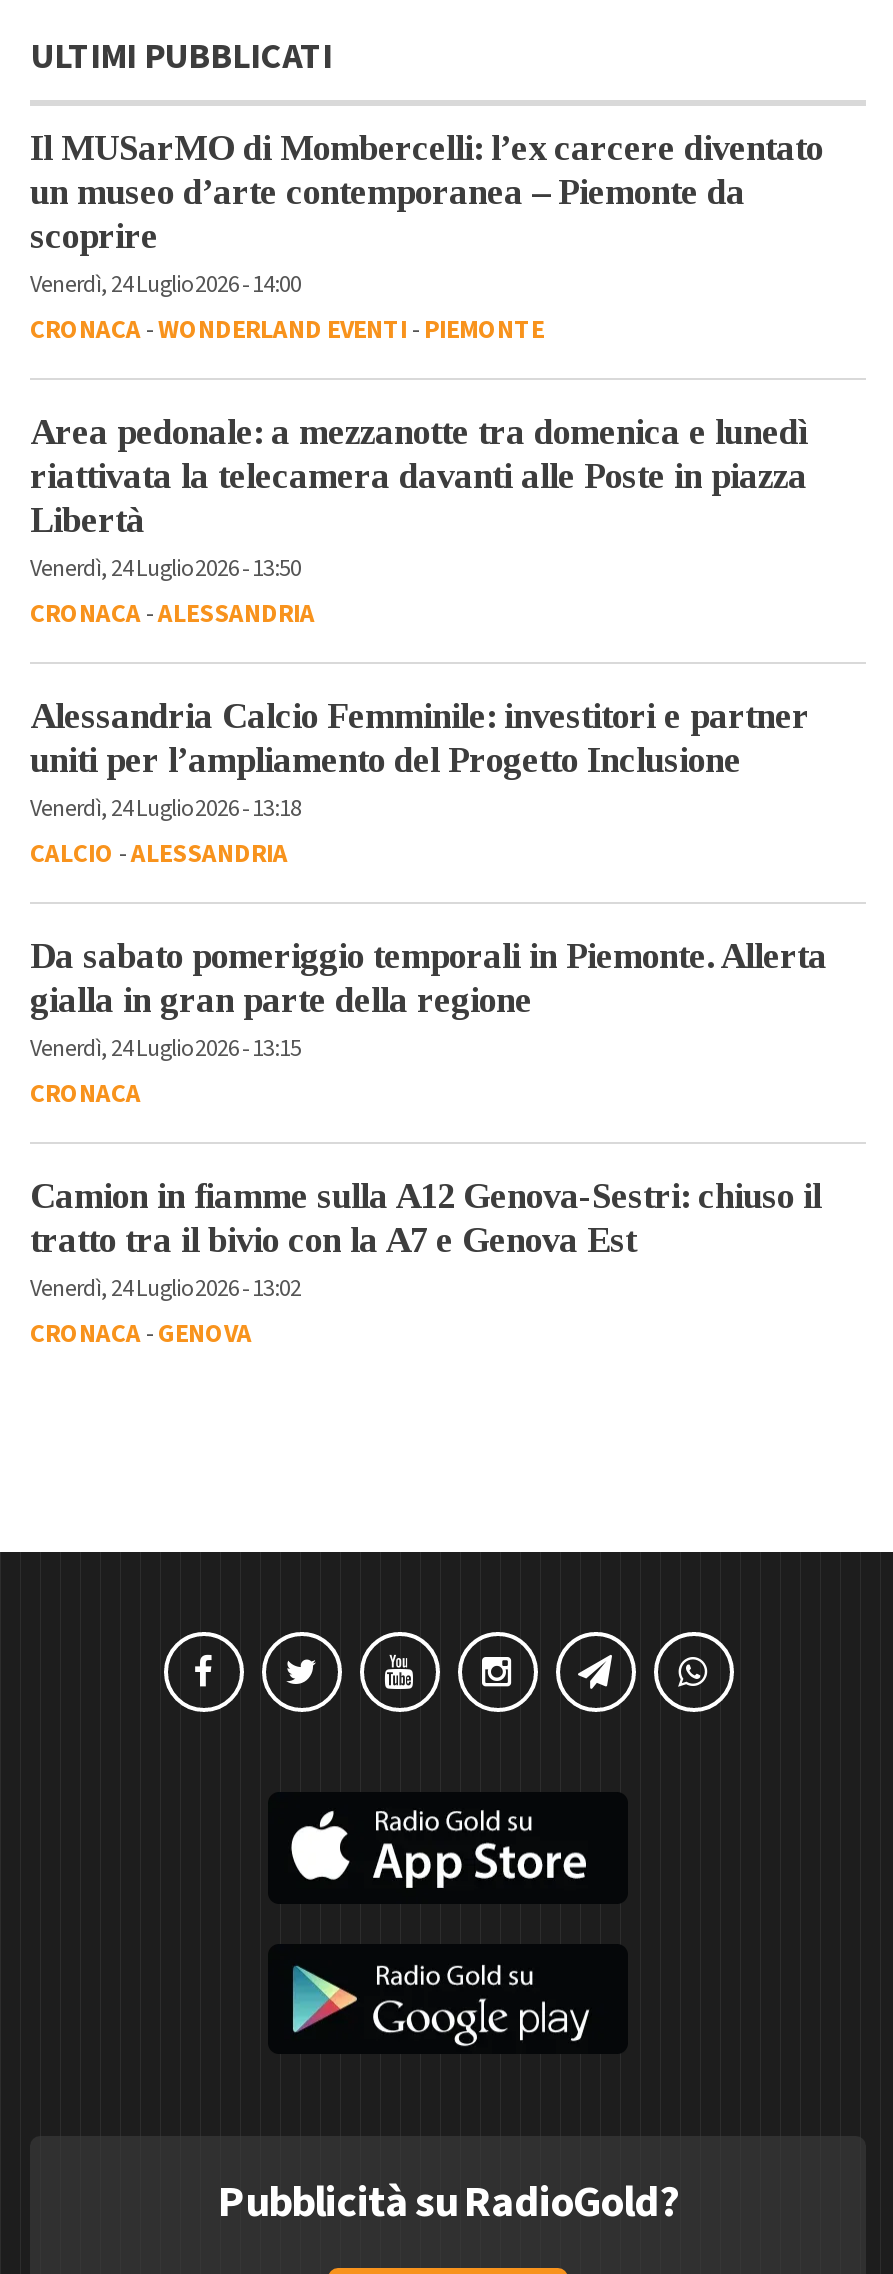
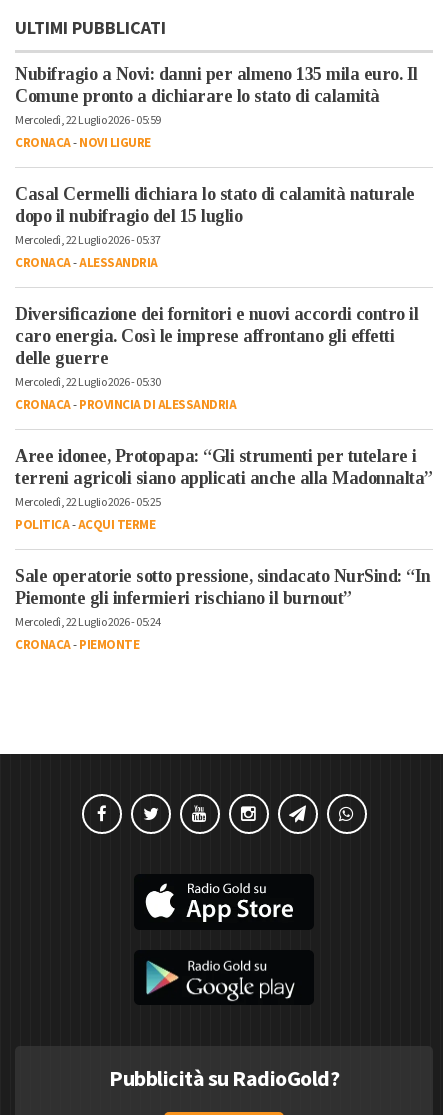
[30,128,823,348] Il MUSarMO di Mombercelli: l’ex carcere diventato | un museo d’arte contemporanea – Piemonte da | scoprire | Venerdì, 24 Luglio 2026 - 14:00 | CRONACA -WONDERLAND EVENTI - PIEMONTE -> [15,64,417,152] Nubifragio a Novi: danni per almeno 135 mila euro. Il | Comune pronto a dichiarare lo stato di calamità | Mercoledì, 22 Luglio 2026 - 05:59 | CRONACA-NOVI LIGURE
[30,412,809,586] Area pedonale: a mezzanotte tra domenica e lunedì | riattivata la telecamera davanti alle Poste in piazza | Libertà | Venerdì, 24 Luglio 2026 - 13:50 -> [15,184,414,249] Casal Cermelli dichiara lo stato di calamità naturale | dopo il nubifragio del 15 luglio | Mercoledì, 22 Luglio 2026 - 05:37
moved [30,596,315,632] -> [15,254,157,272]: CRONACA -ALESSANDRIA
[30,696,809,872] Alessandria Calcio Femminile: investitori e partner | uniti per l’ampliamento del Progetto Inclusione | Venerdì, 24 Luglio 2026 - 13:18 | CALCIO -ALESSANDRIA -> [15,304,418,414] Diversificazione dei fornitori e nuovi accordi contro il | caro energia. Così le imprese affrontano gli effetti | delle guerre | Mercoledì, 22 Luglio 2026 - 05:30 | CRONACA-PROVINCIA DI ALESSANDRIA
[30,936,827,1112] Da sabato pomeriggio temporali in Piemonte. Allerta | gialla in gran parte della regione | Venerdì, 24 Luglio 2026 - 13:15 | CRONACA -> [15,446,432,534] Aree idonee, Protopapa: “Gli strumenti per tutelare i | terreni agricoli siano applicati anche alla Madonnalta” | Mercoledì, 22 Luglio 2026 - 05:25 | POLITICA-ACQUI TERME
[30,1176,821,1352] Camion in fiamme sulla A12 Genova-Sestri: chiuso il | tratto tra il bivio con la A7 e Genova Est | Venerdì, 24 Luglio 2026 - 13:02 | CRONACA -GENOVA -> [15,566,430,654] Sale operatorie sotto pressione, sindacato NurSind: “In | Piemonte gli infermieri rischiano il burnout” | Mercoledì, 22 Luglio 2026 - 05:24 | CRONACA -PIEMONTE

